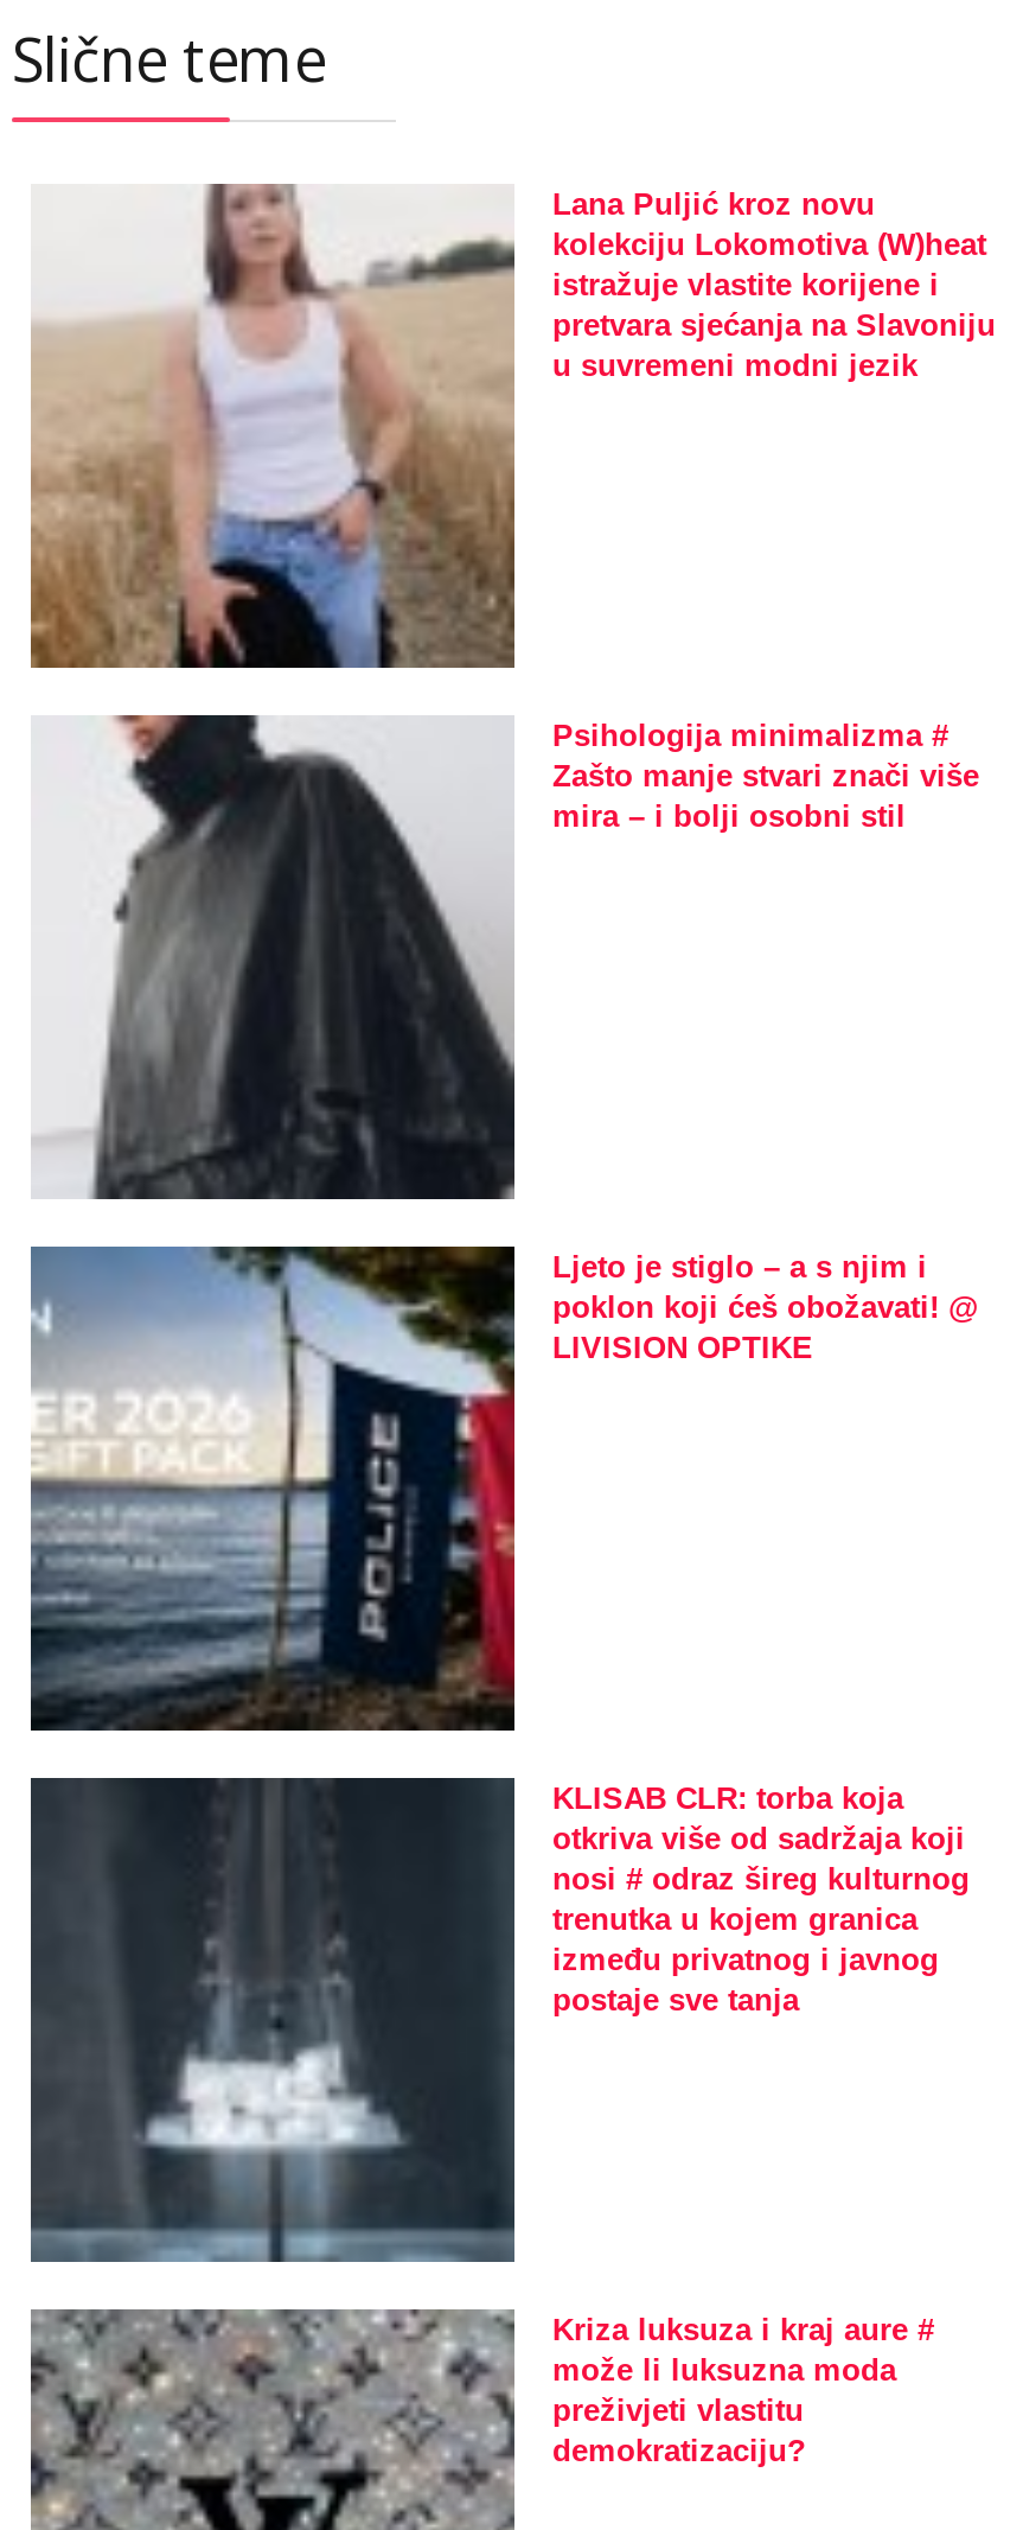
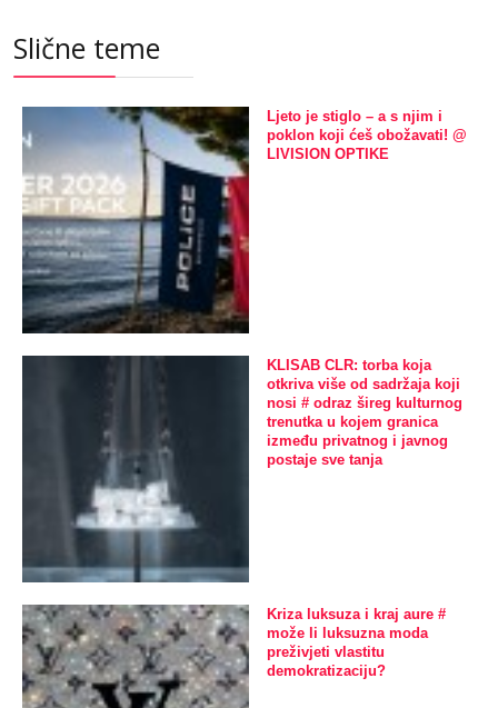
[28,184,996,670] [image] | Lana Puljić kroz novu | kolekciju Lokomotiva (W)heat | istražuje vlastite korijene i | pretvara sjećanja na Slavoniju | u suvremeni modni jezik -> none
[33,713,979,1202] [image] | Psihologija minimalizma # | Zašto manje stvari znači više | mira – i bolji osobni stil -> none

